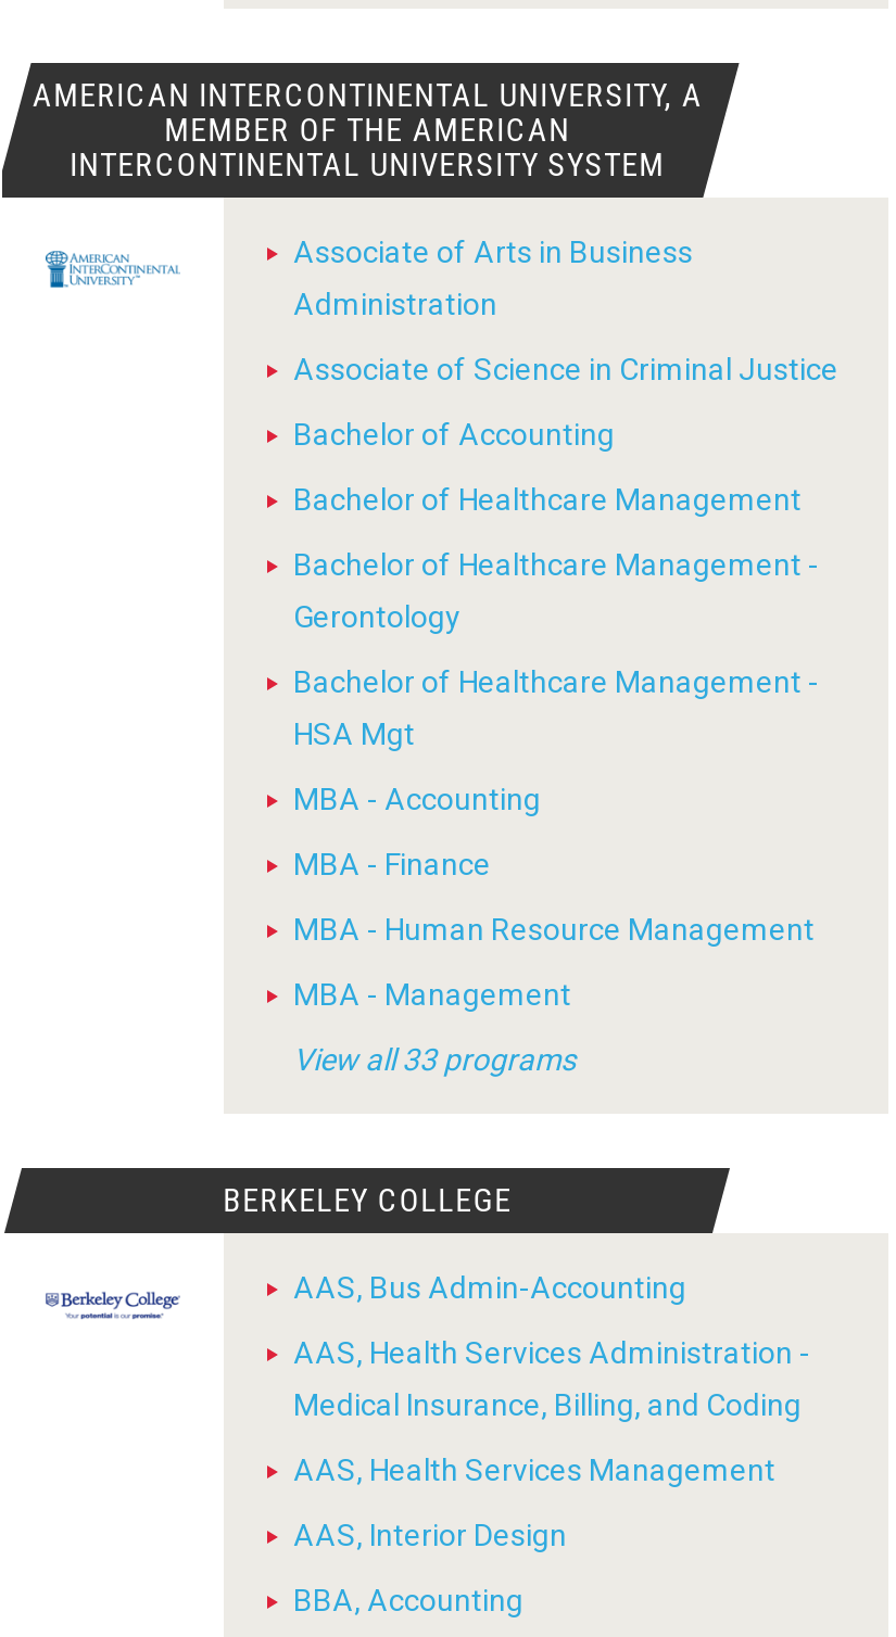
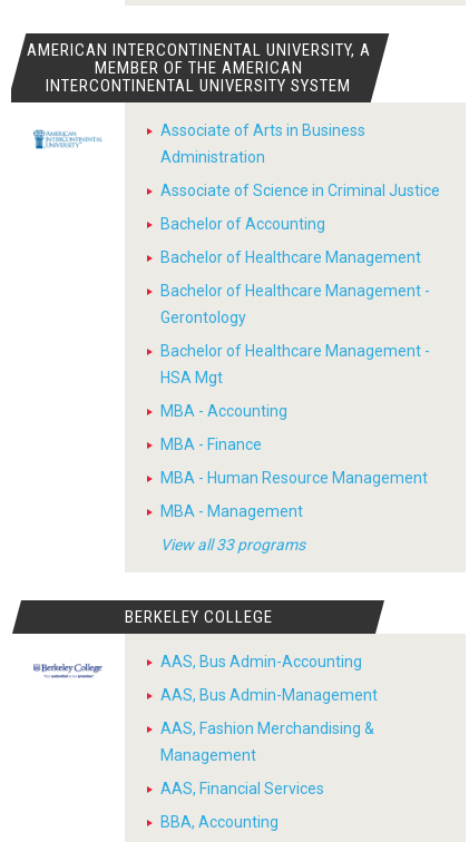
[293,1335,810,1370] AAS, Health Services Administration - -> [160,686,378,704] AAS, Bus Admin-Management
[293,1387,802,1422] Medical Insurance, Billing, and Coding -> [160,719,374,737] AAS, Fashion Merchandising &
[293,1452,775,1487] AAS, Health Services Management -> [160,746,256,764] Management
[293,1518,567,1552] AAS, Interior Design -> [160,780,324,797] AAS, Financial Services

